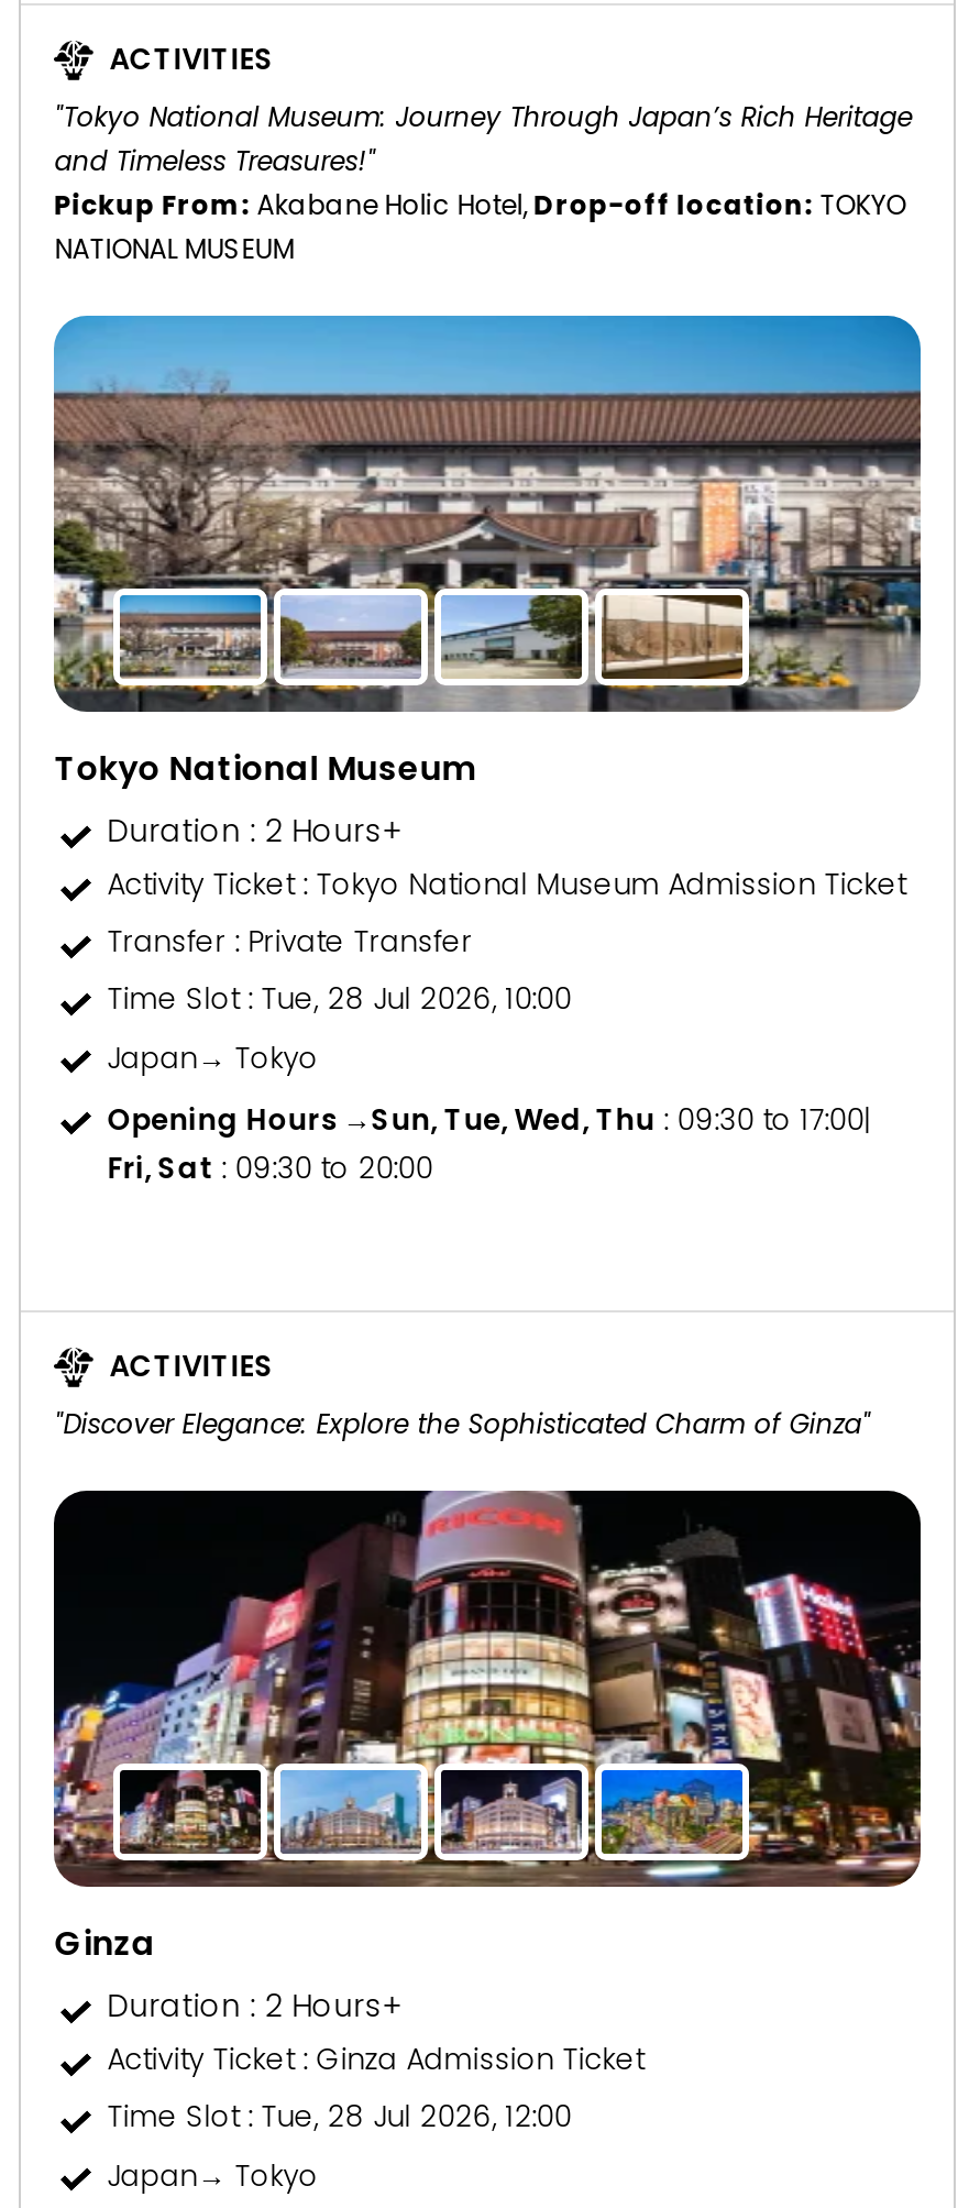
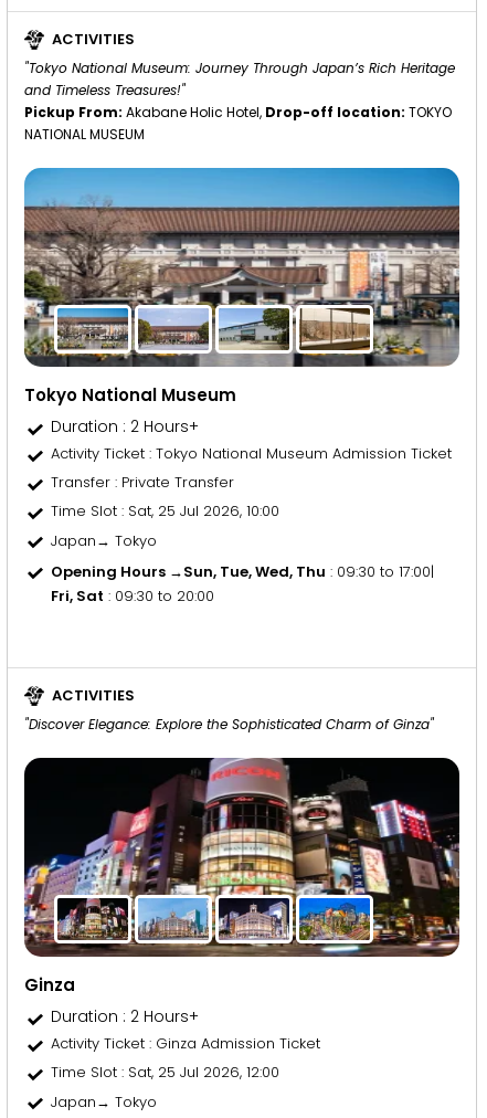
[107,978,571,1020] Time Slot: Tue, 28 Jul 2026, 10:00 -> [51,500,280,521] Time Slot: Sat, 25 Jul 2026, 10:00
[107,2096,571,2138] Time Slot: Tue, 28 Jul 2026, 12:00 -> [51,1062,280,1083] Time Slot: Sat, 25 Jul 2026, 12:00

